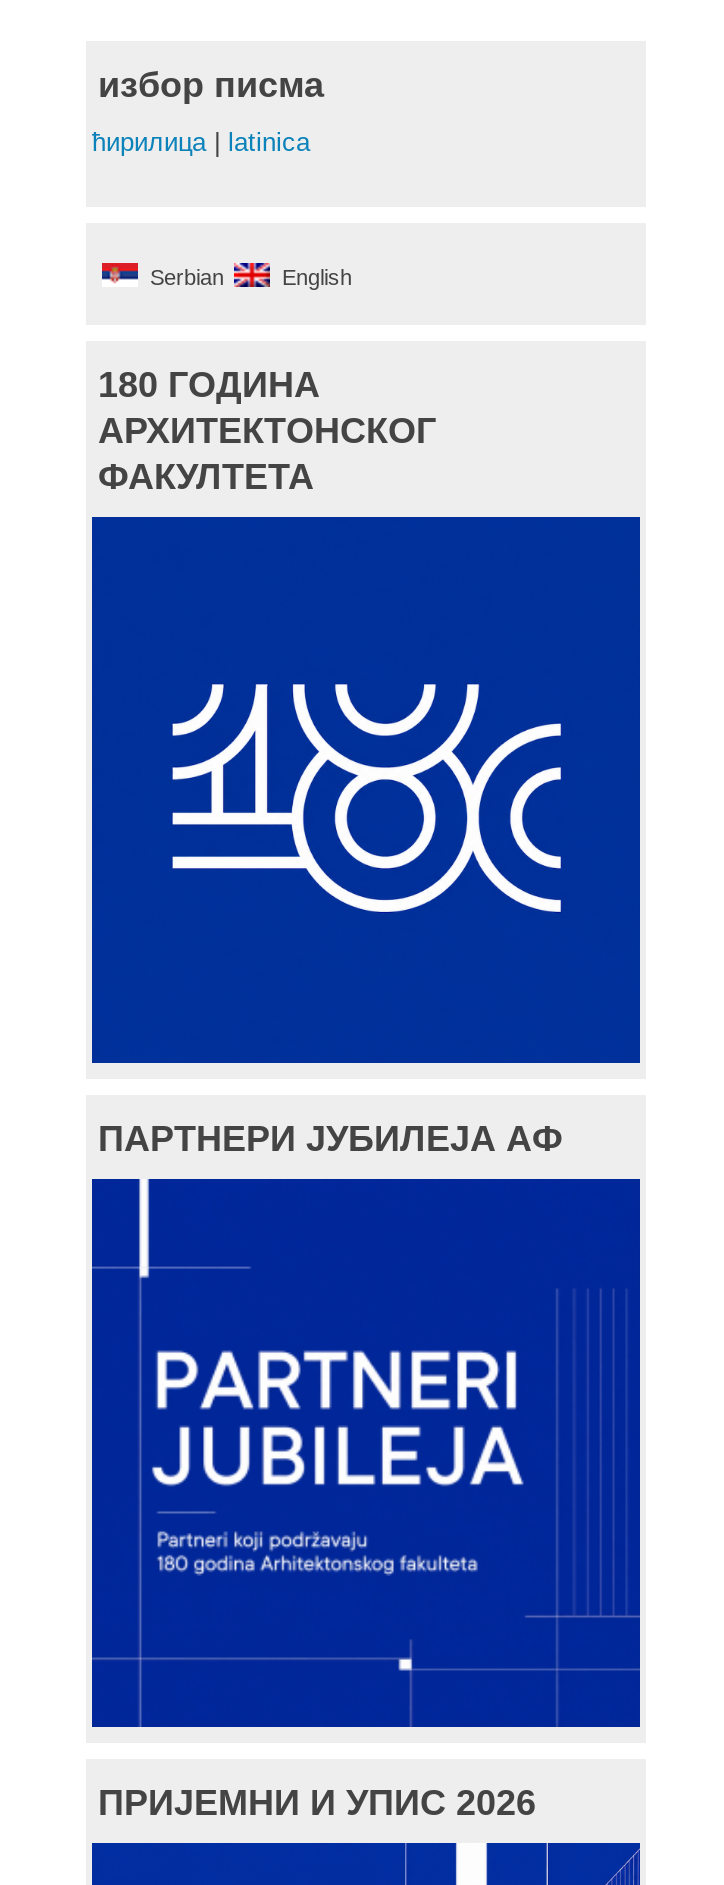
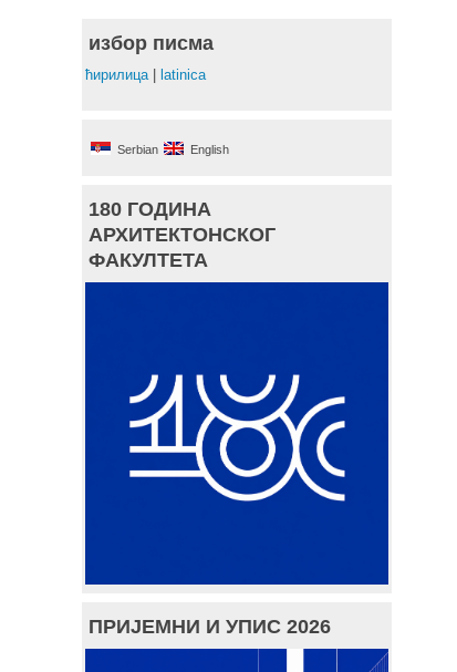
[98,1119,562,1159] ПАРТНЕРИ ЈУБИЛЕЈА АФ -> none
[134,1181,522,1721] [image] -> none

